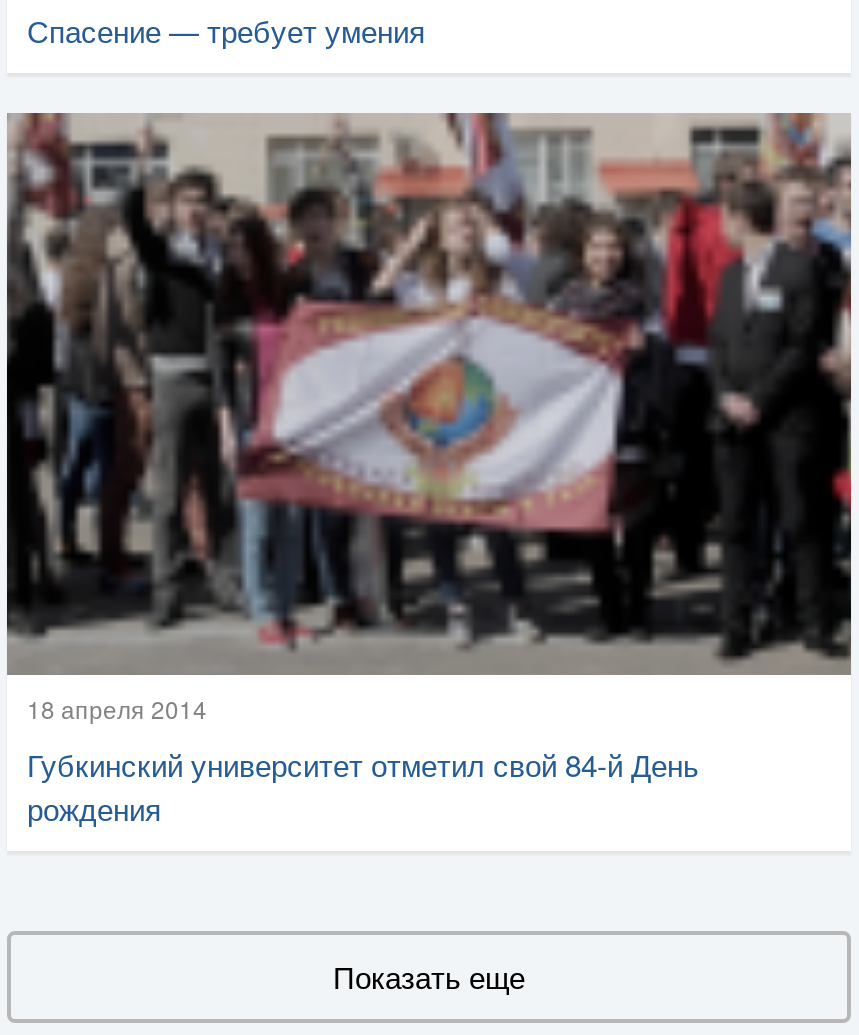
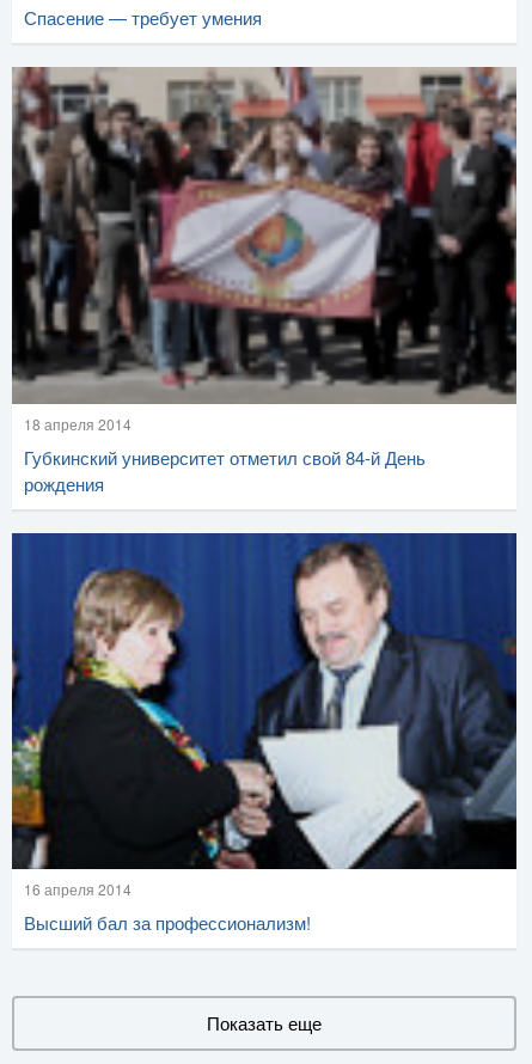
none -> [11,532,518,935] [image] | 16 апреля 2014 | Высший бал за профессионализм!

